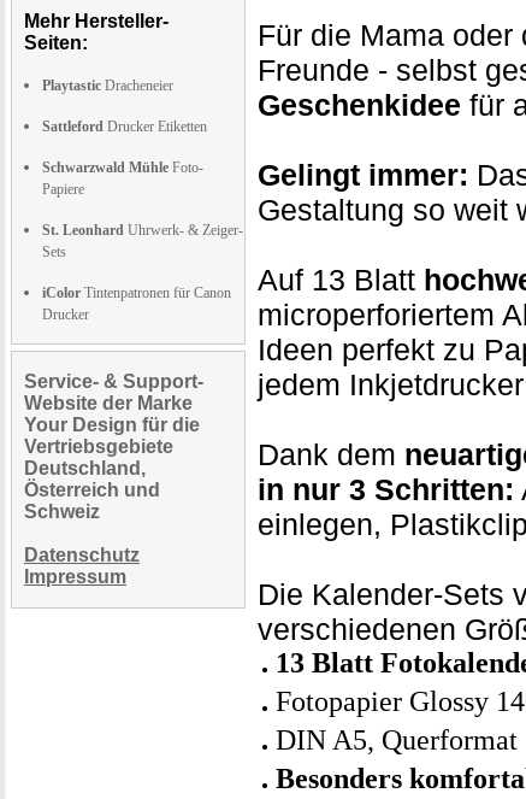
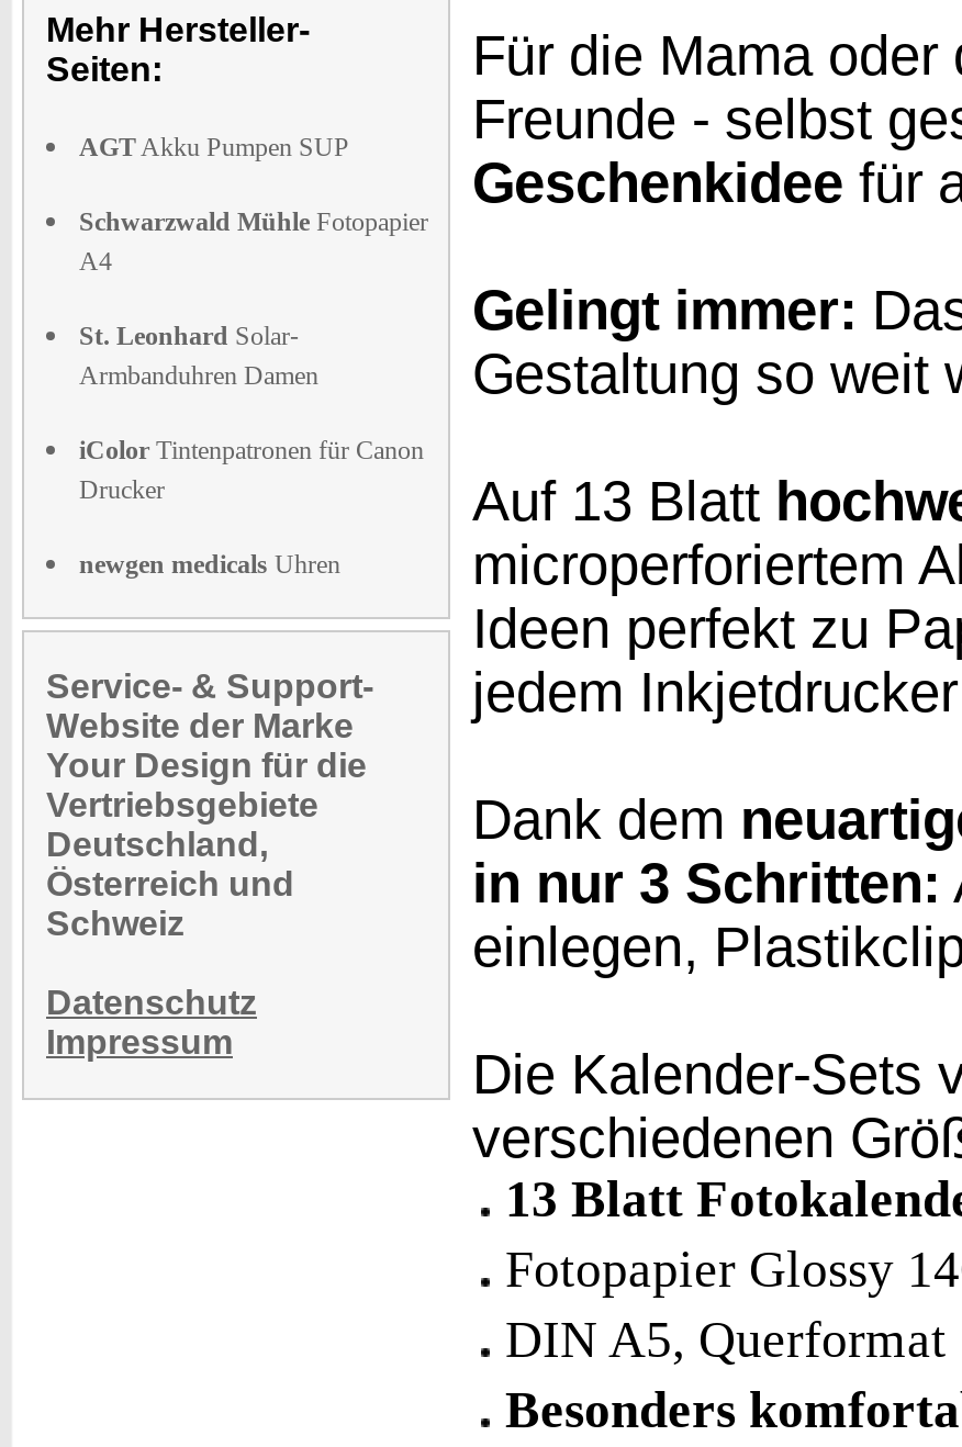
[42,77,243,260] Playtastic Dracheneier | Sattleford Drucker Etiketten | Schwarzwald Mühle Foto- | Papiere | St. Leonhard Uhrwerk- & Zeiger- | Sets -> [79,132,428,391] AGTAkku Pumpen SUP | Schwarzwald Mühle Fotopapier | A4 | St. Leonhard Solar- | Armbanduhren Damen
moved [42,284,231,323] -> [79,435,424,505]: iColor Tintenpatronen für Canon | Drucker
none -> [79,549,340,580] newgen medicals Uhren

